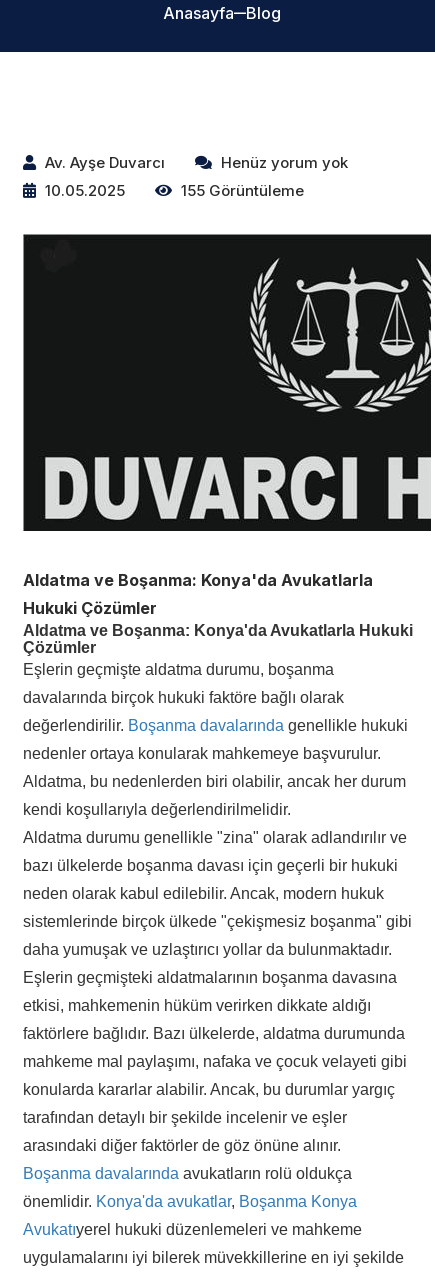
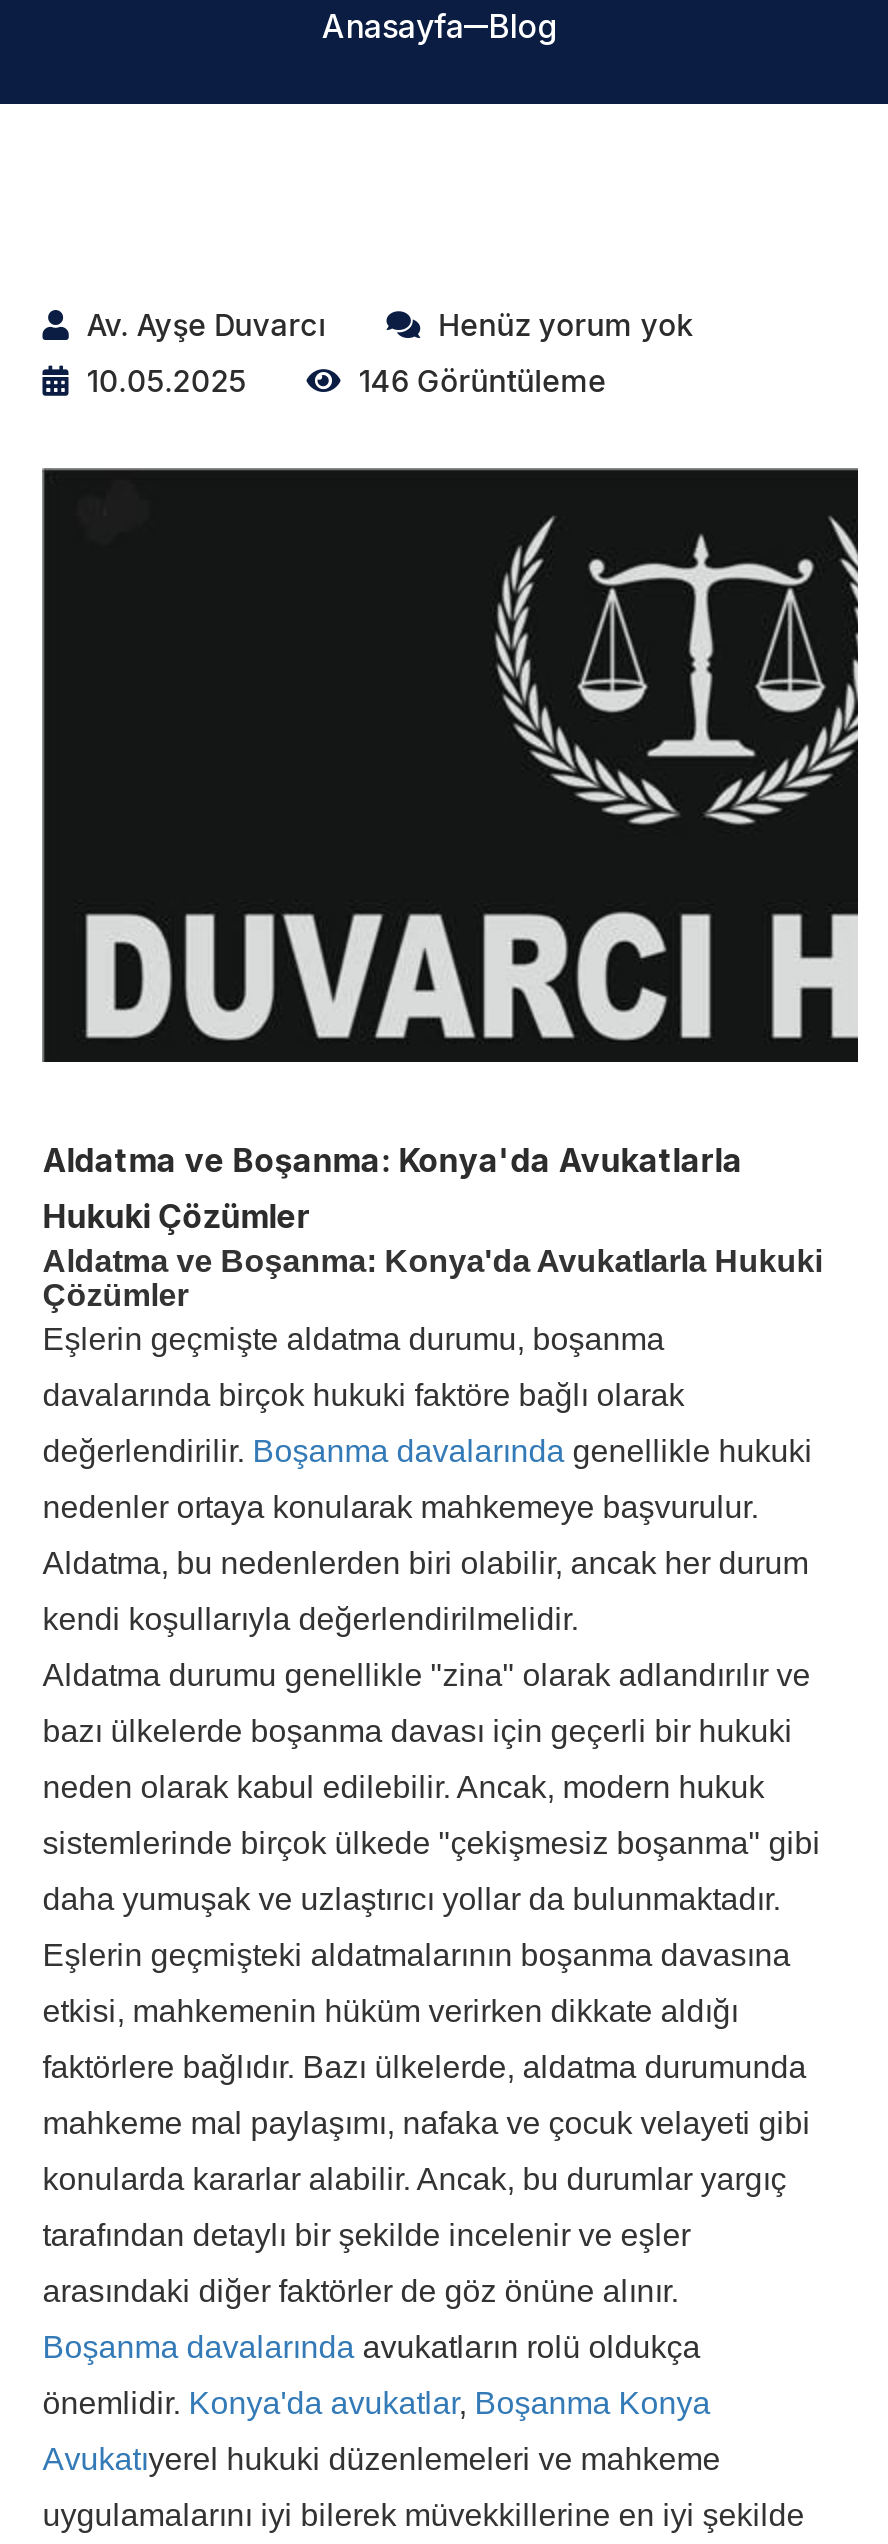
[177,181,304,200] 155 Görüntüleme -> [350,362,606,400] 146 Görüntüleme

